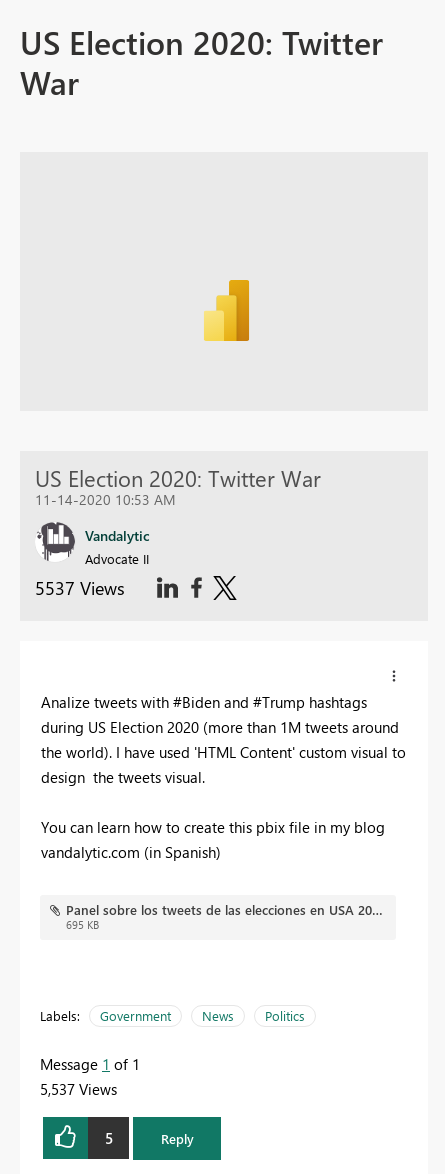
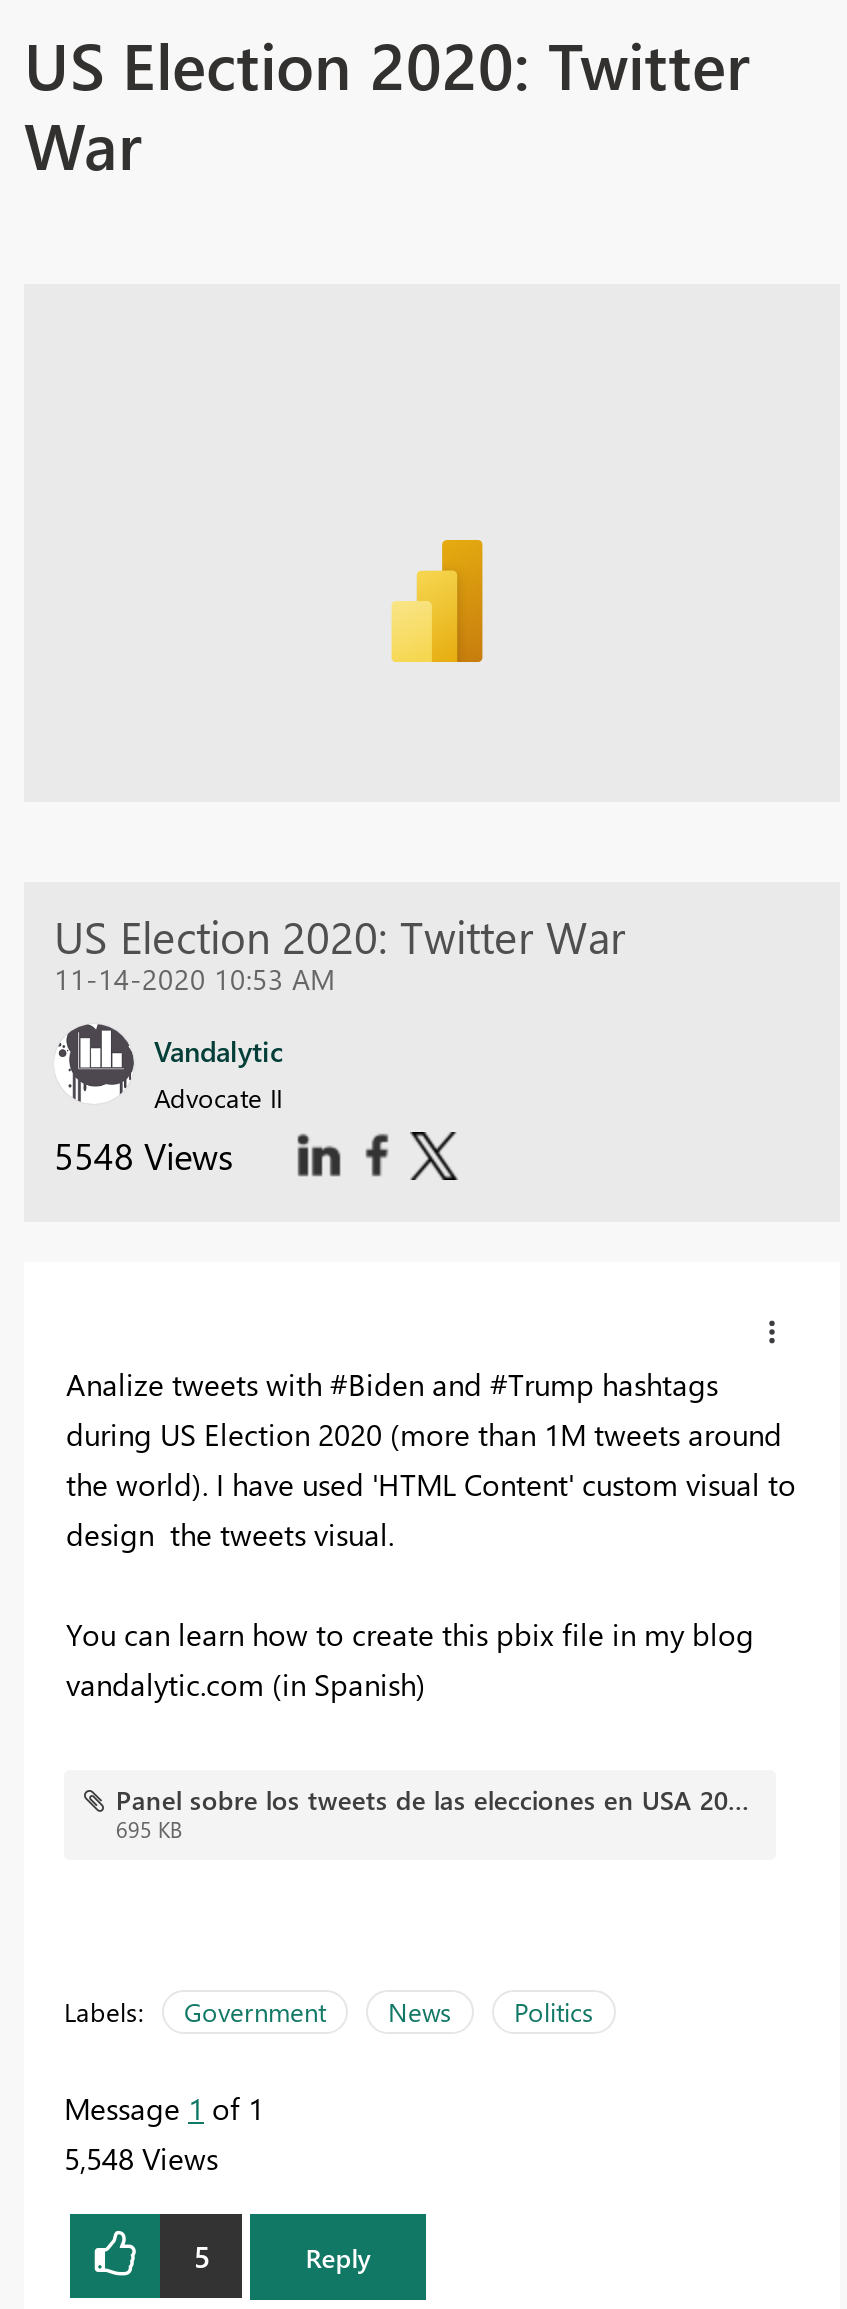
[35,576,125,600] 5537 Views -> [54,1132,234,1180] 5548 Views
[40,1079,117,1099] 5,537 Views -> [64,2139,218,2179] 5,548 Views

